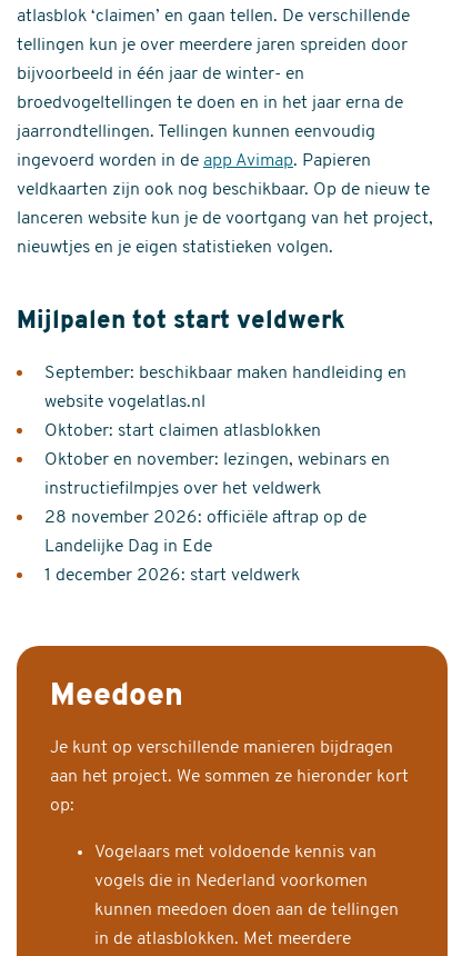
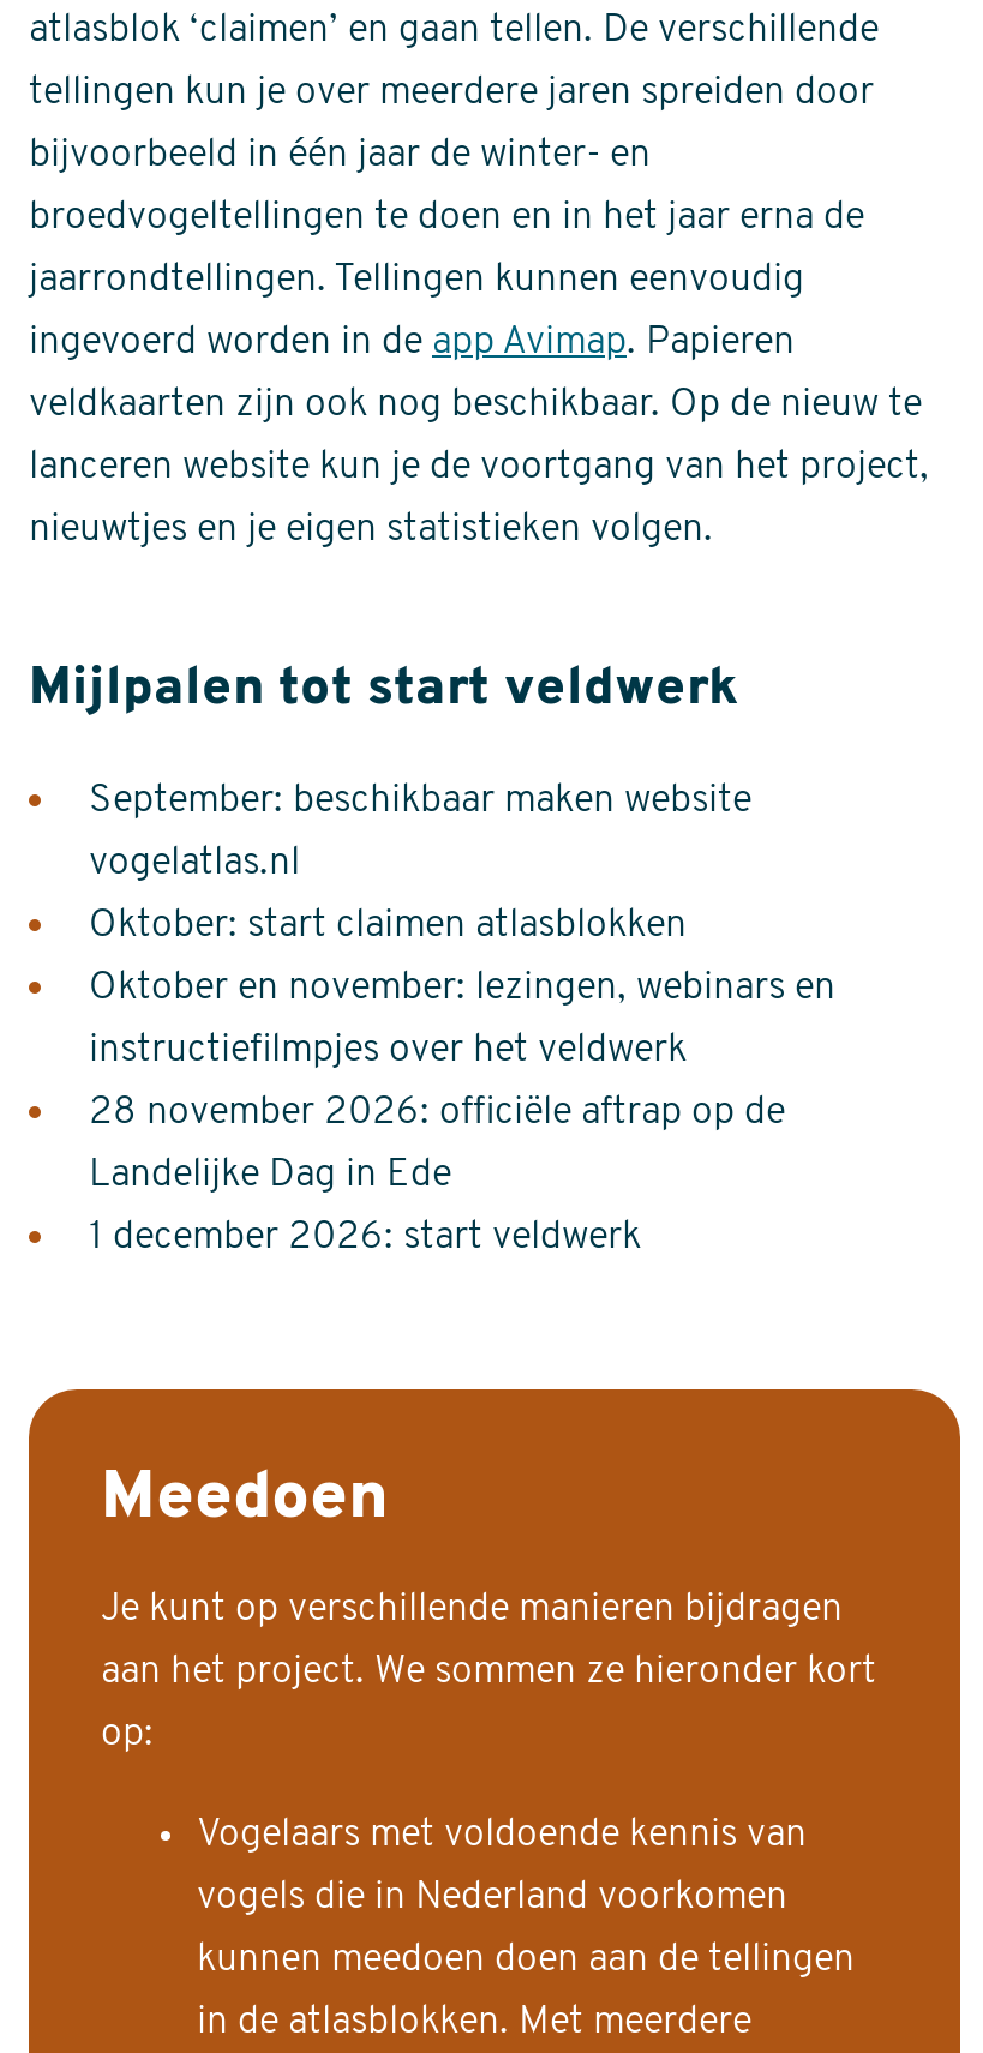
[44,365,406,383] September: beschikbaar maken handleiding en -> [89,783,751,821] September: beschikbaar maken website
[44,394,205,412] website vogelatlas.nl -> [89,845,300,884] vogelatlas.nl

